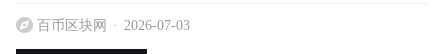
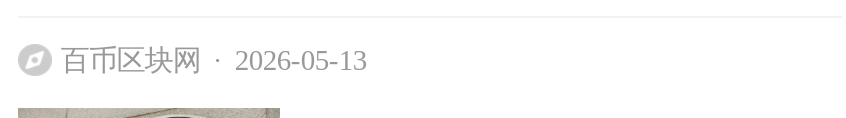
[37,17,190,33] 百币区块网 2026-07-03 -> [61,45,367,77] 百币区块网 2026-05-13

